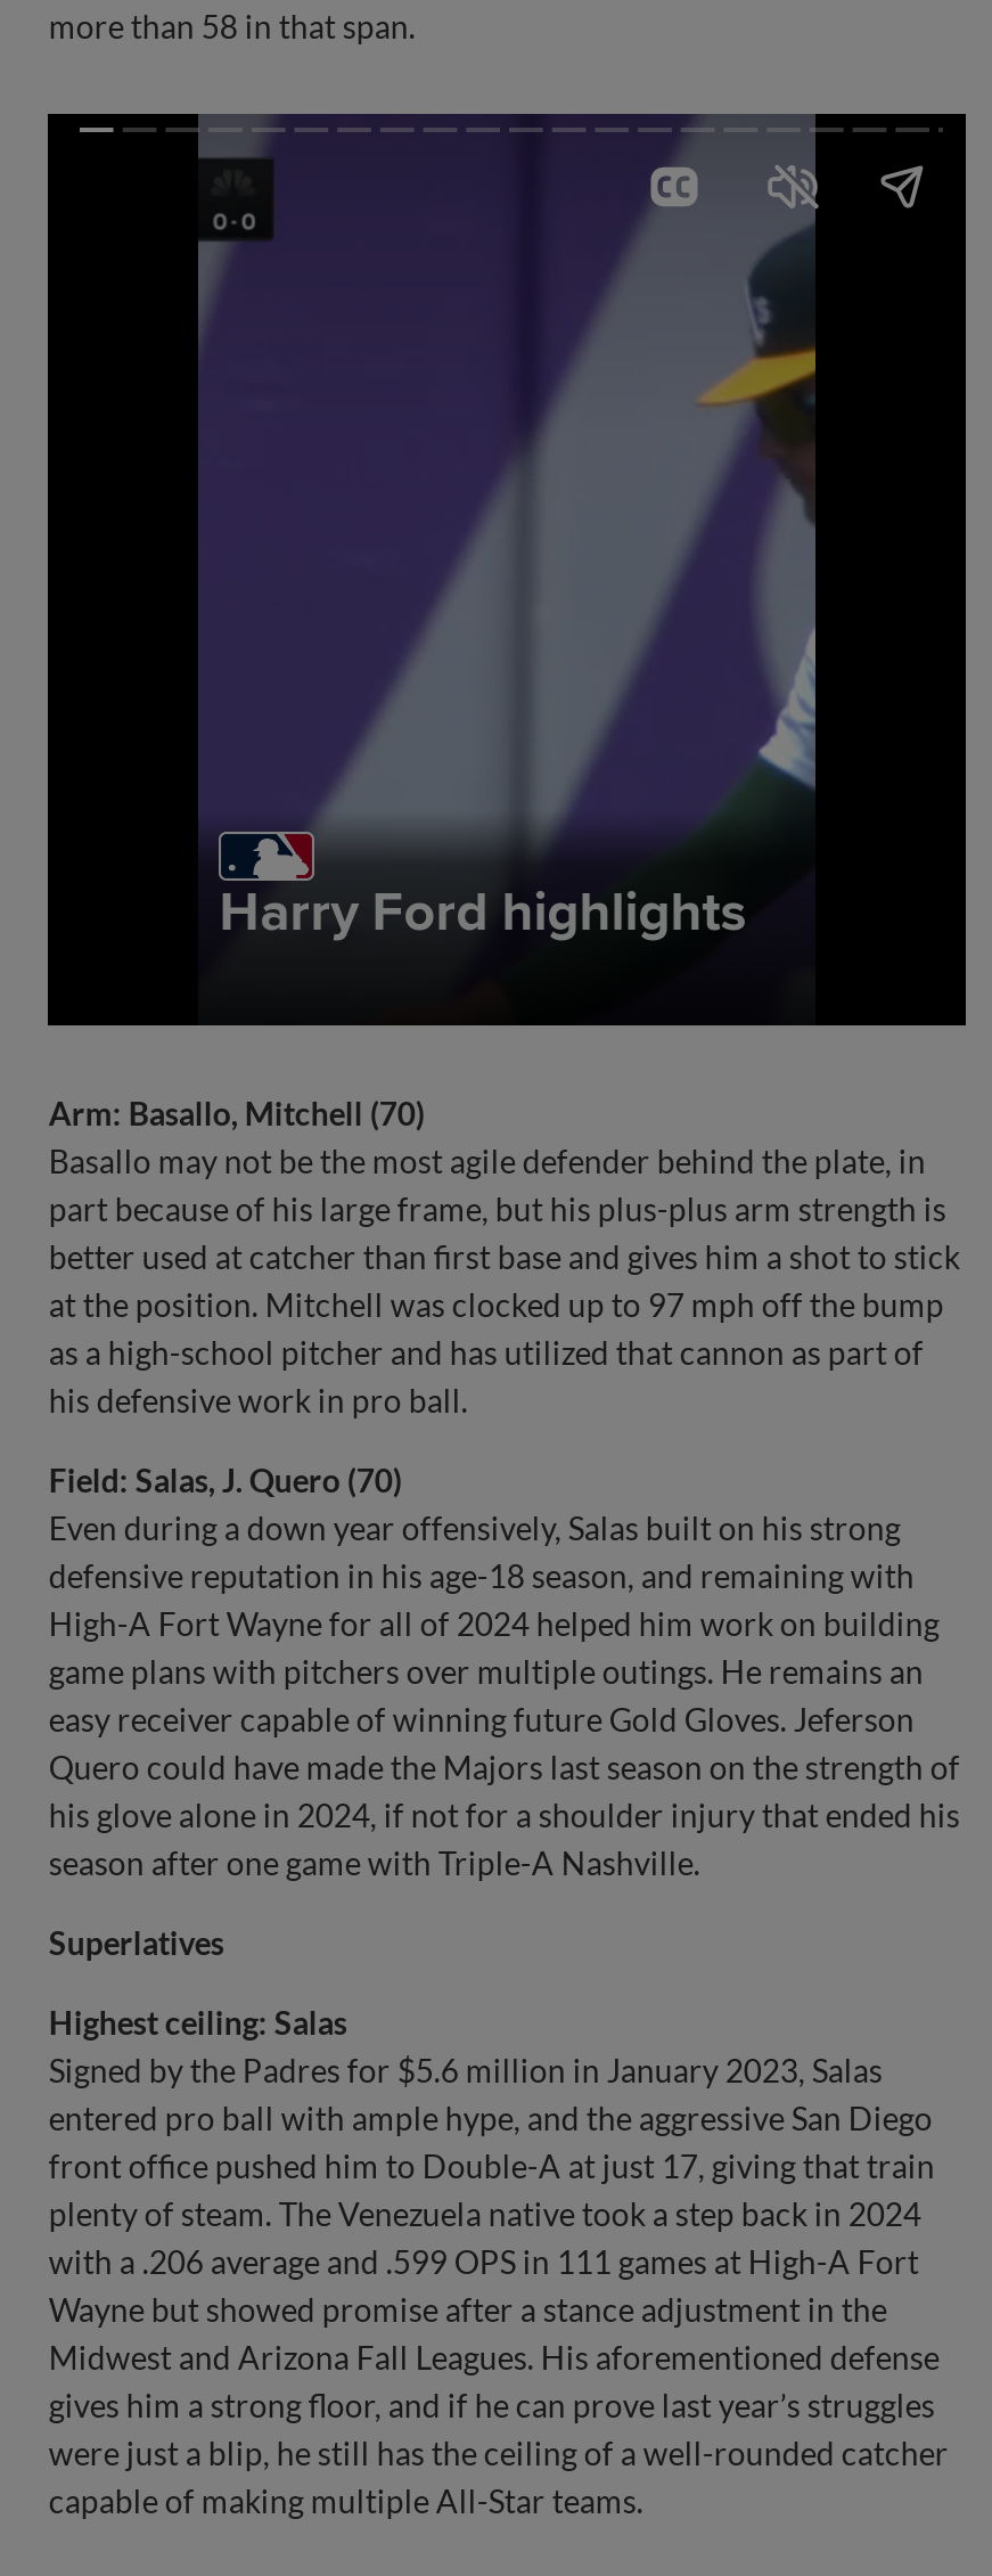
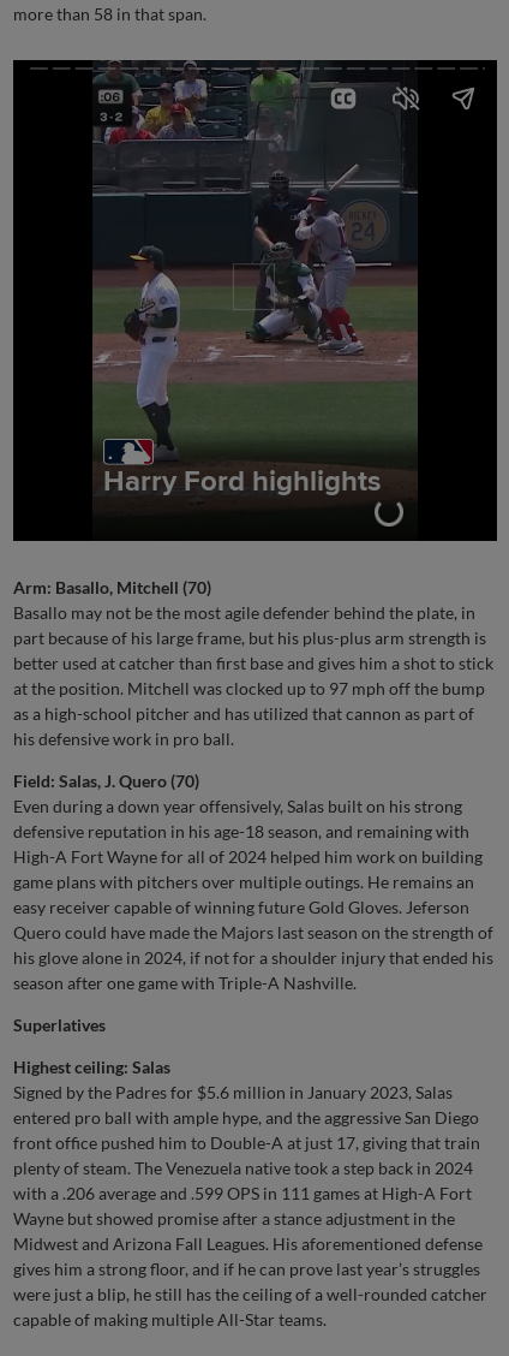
[196,112,818,998] [image] -> [91,60,419,528] [image]

